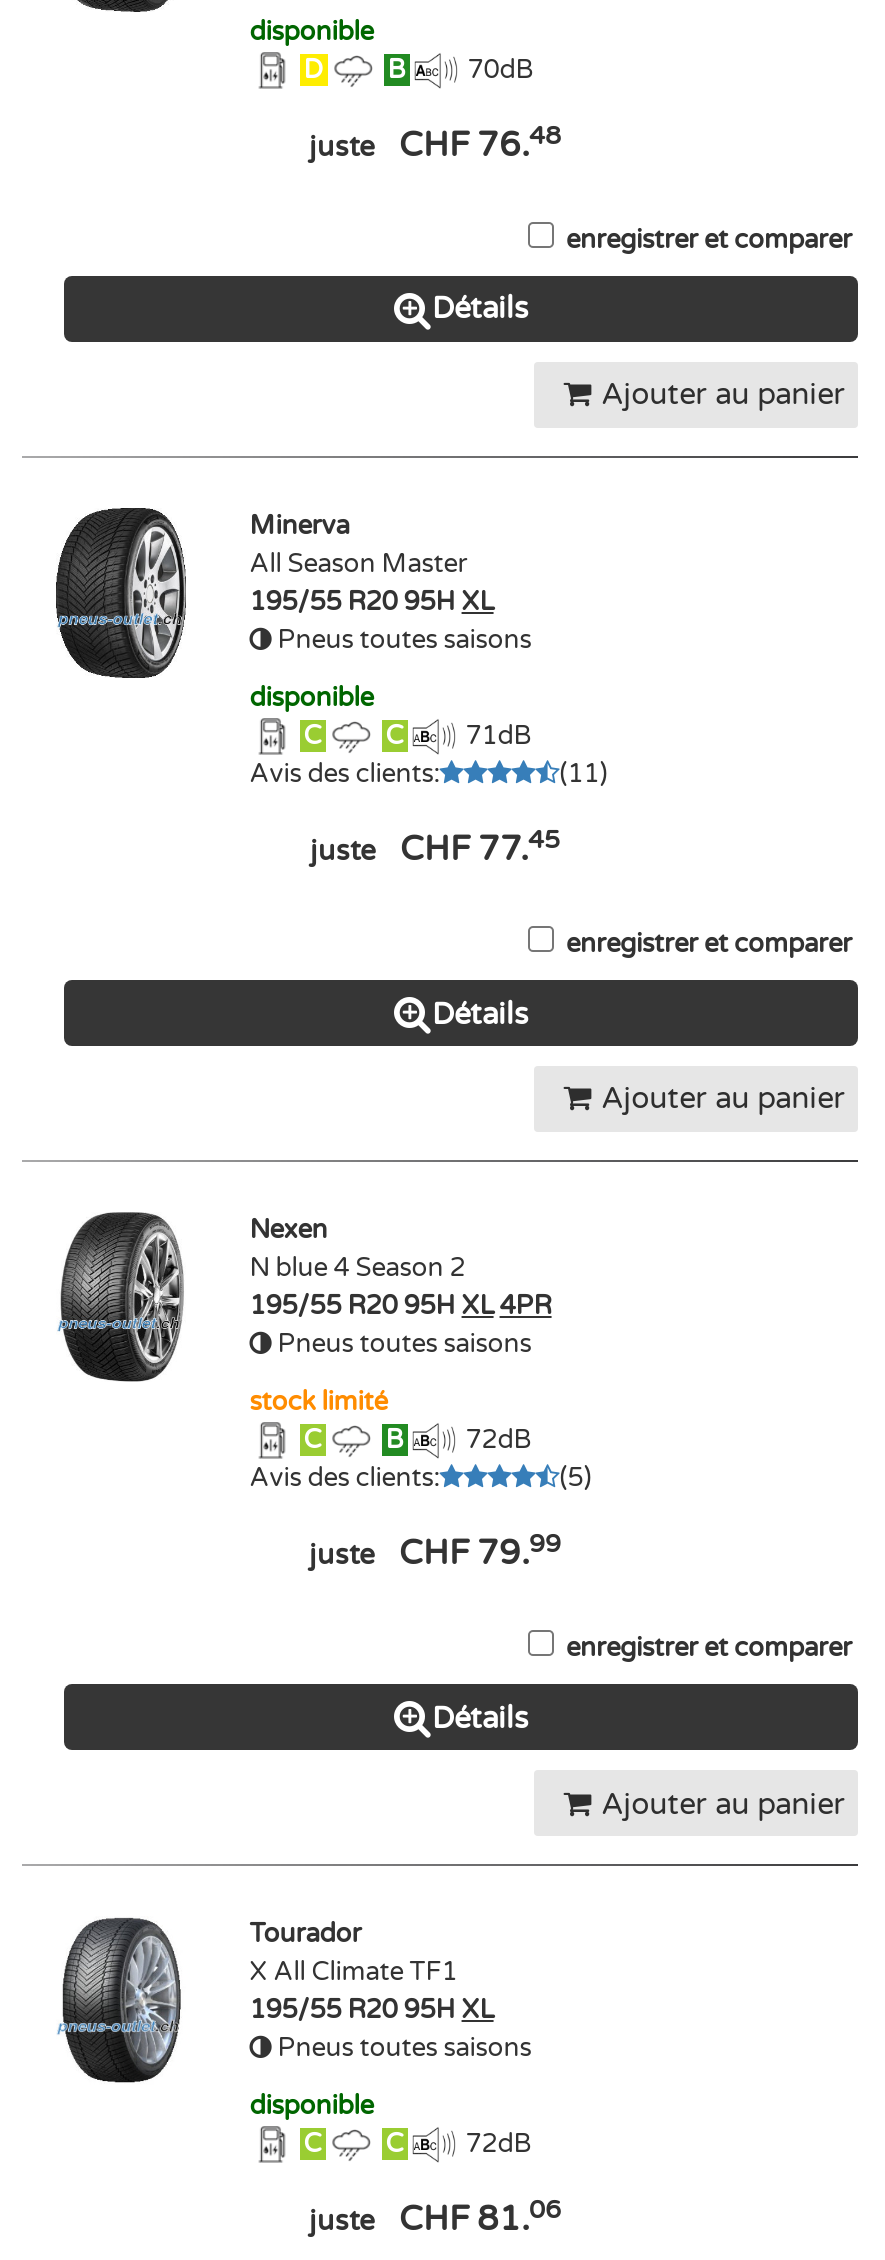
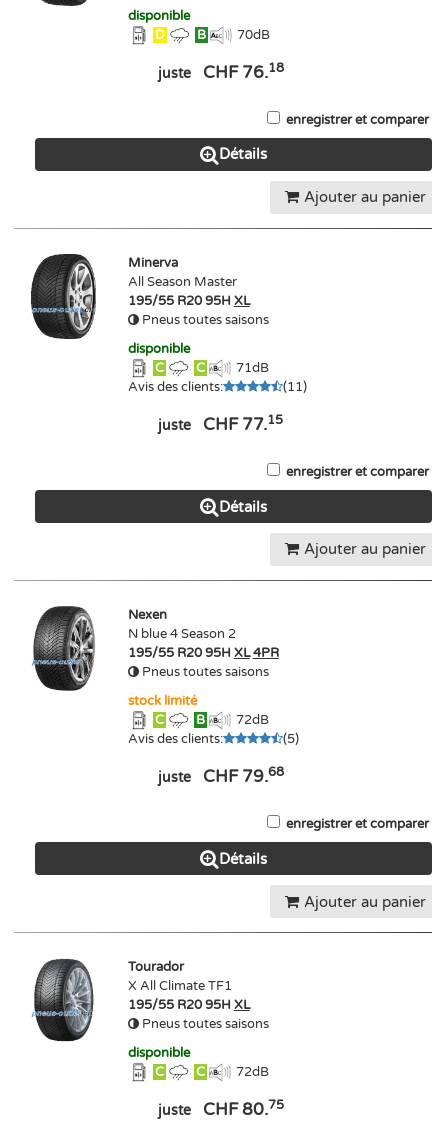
[309,119,561,166] juste CHF 76.48 -> [157,60,283,83] juste CHF 76.18
[310,823,560,870] juste CHF 77.45 -> [158,412,283,435] juste CHF 77.15
[309,1527,561,1574] juste CHF 79.99 -> [157,764,283,787] juste CHF 79.68
[309,2194,561,2240] juste CHF 81.06 -> [157,1097,283,1120] juste CHF 80.75

